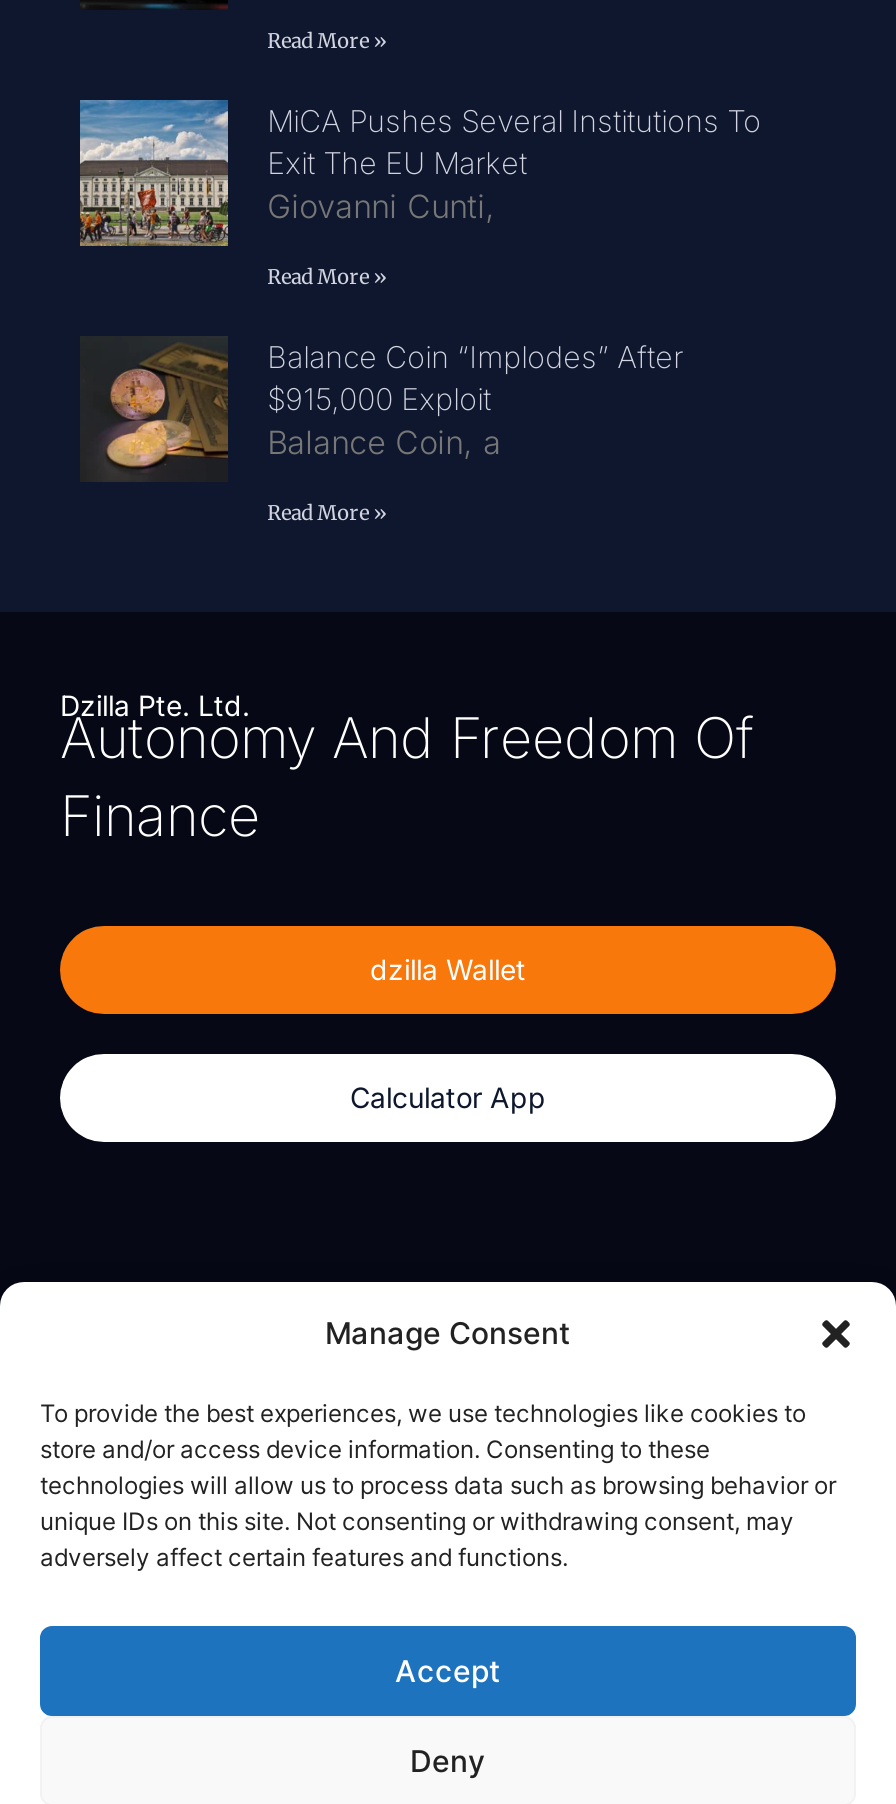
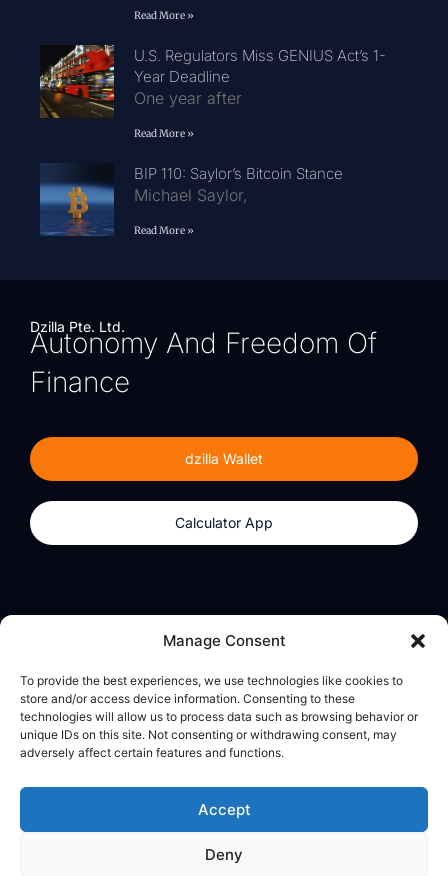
[78,98,761,248] [image] | MiCA Pushes Several Institutions To | Exit The EU Market | Giovanni Cunti, -> [40,44,386,118] [image] | U.S. Regulators Miss GENIUS Act’s 1- | Year Deadline | One year after
[82,337,683,482] [image] | Balance Coin “Implodes” After | $915,000 Exploit | Balance Coin, a -> [39,164,347,236] [image] | BIP 110: Saylor’s Bitcoin Stance | Michael Saylor,

